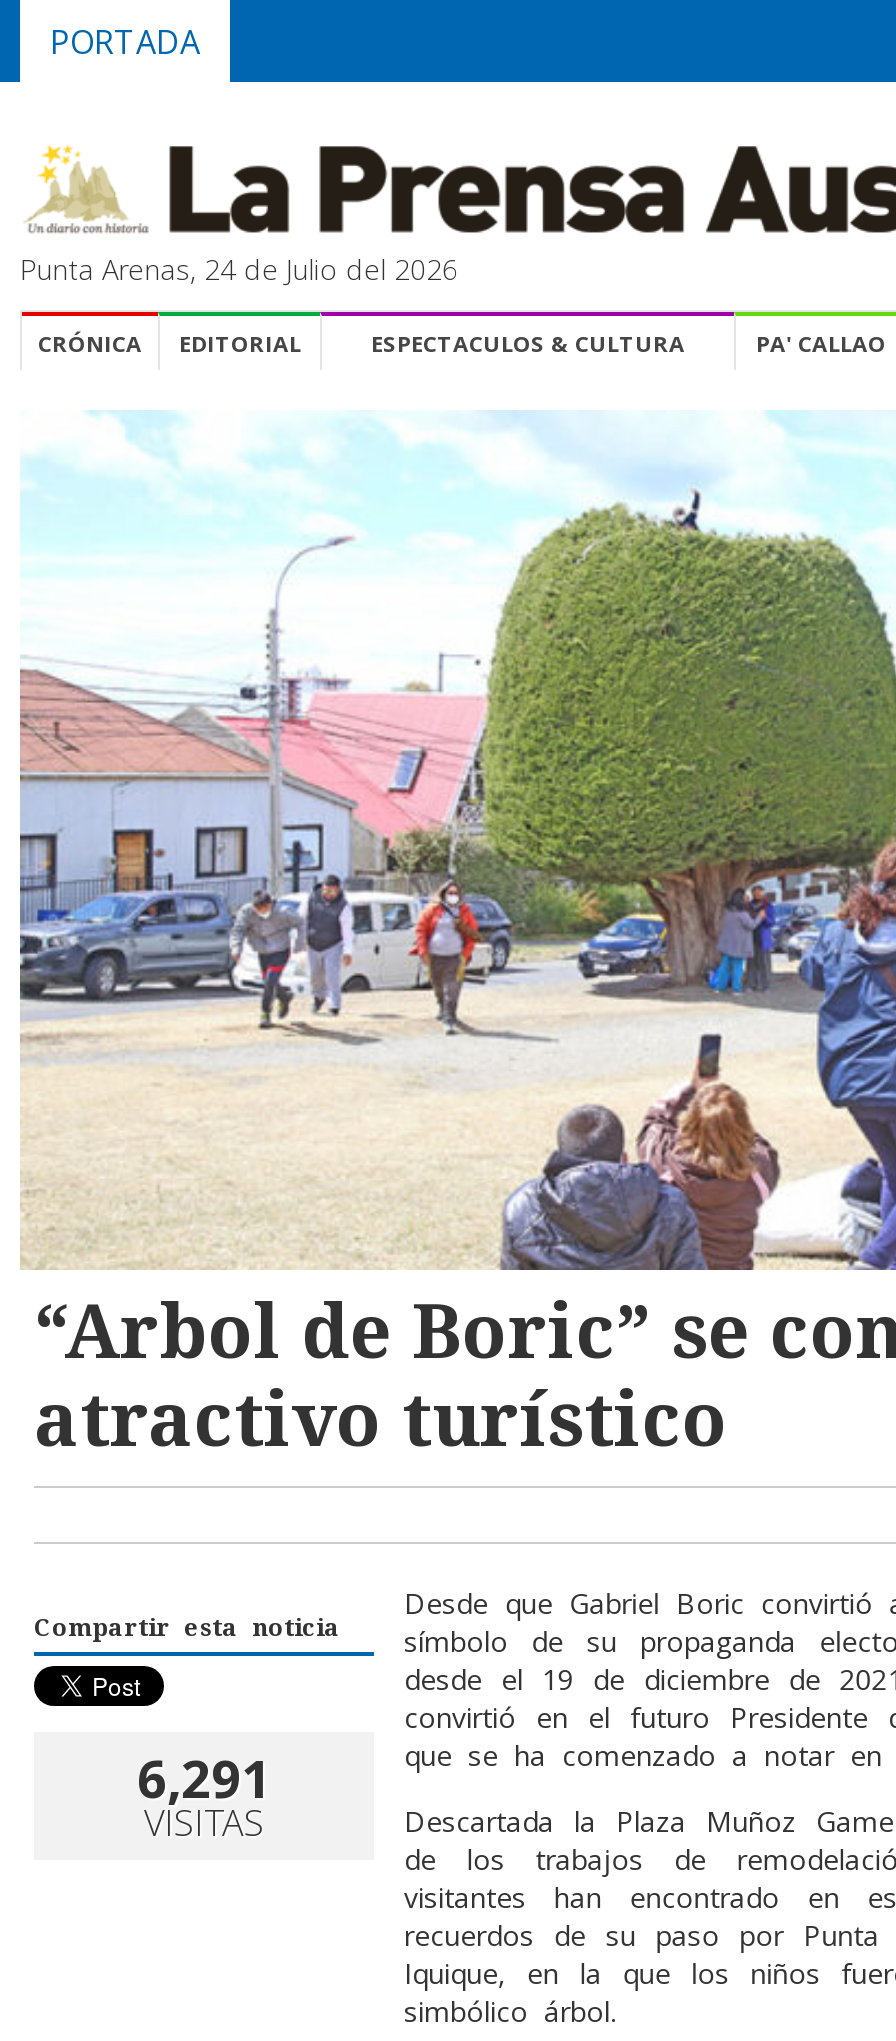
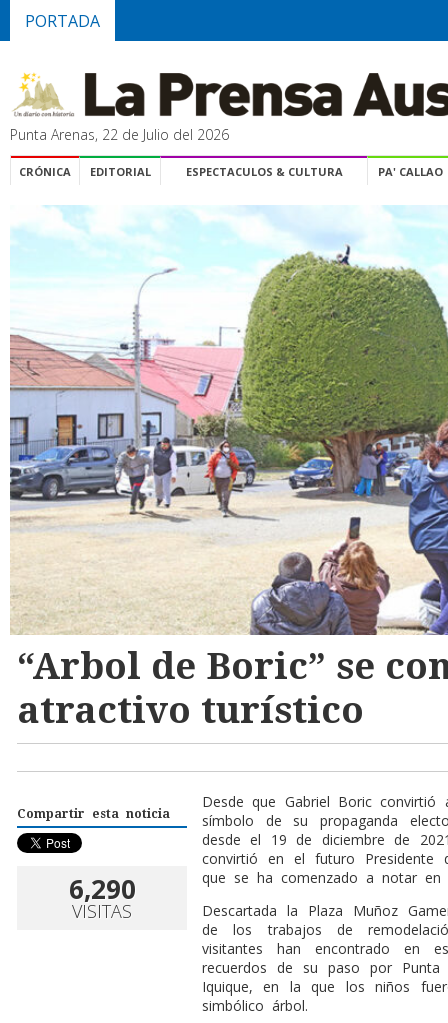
[20,250,458,288] Punta Arenas, 24 de Julio del 2026 -> [10,125,229,144] Punta Arenas, 22 de Julio del 2026
[137,1742,271,1814] 6,291 -> [68,871,135,907] 6,290

